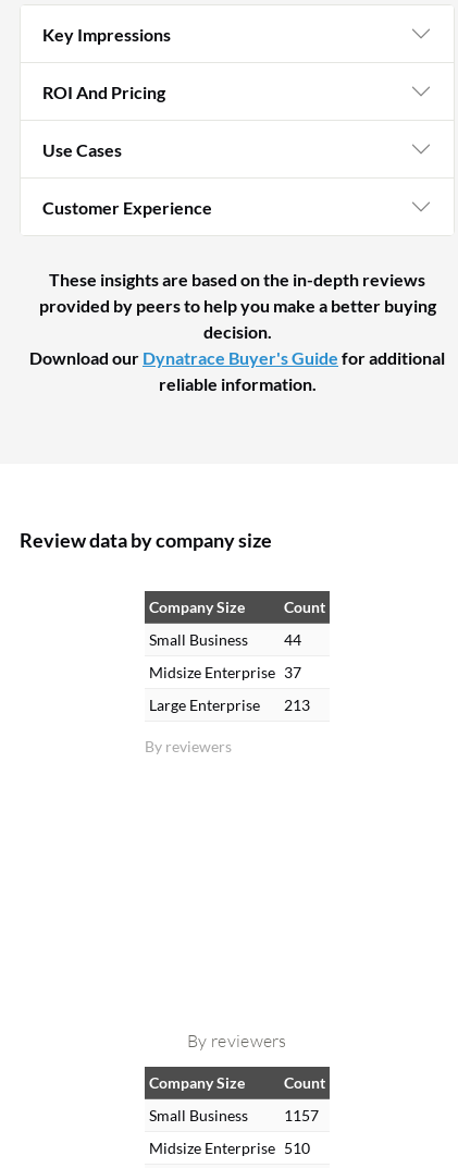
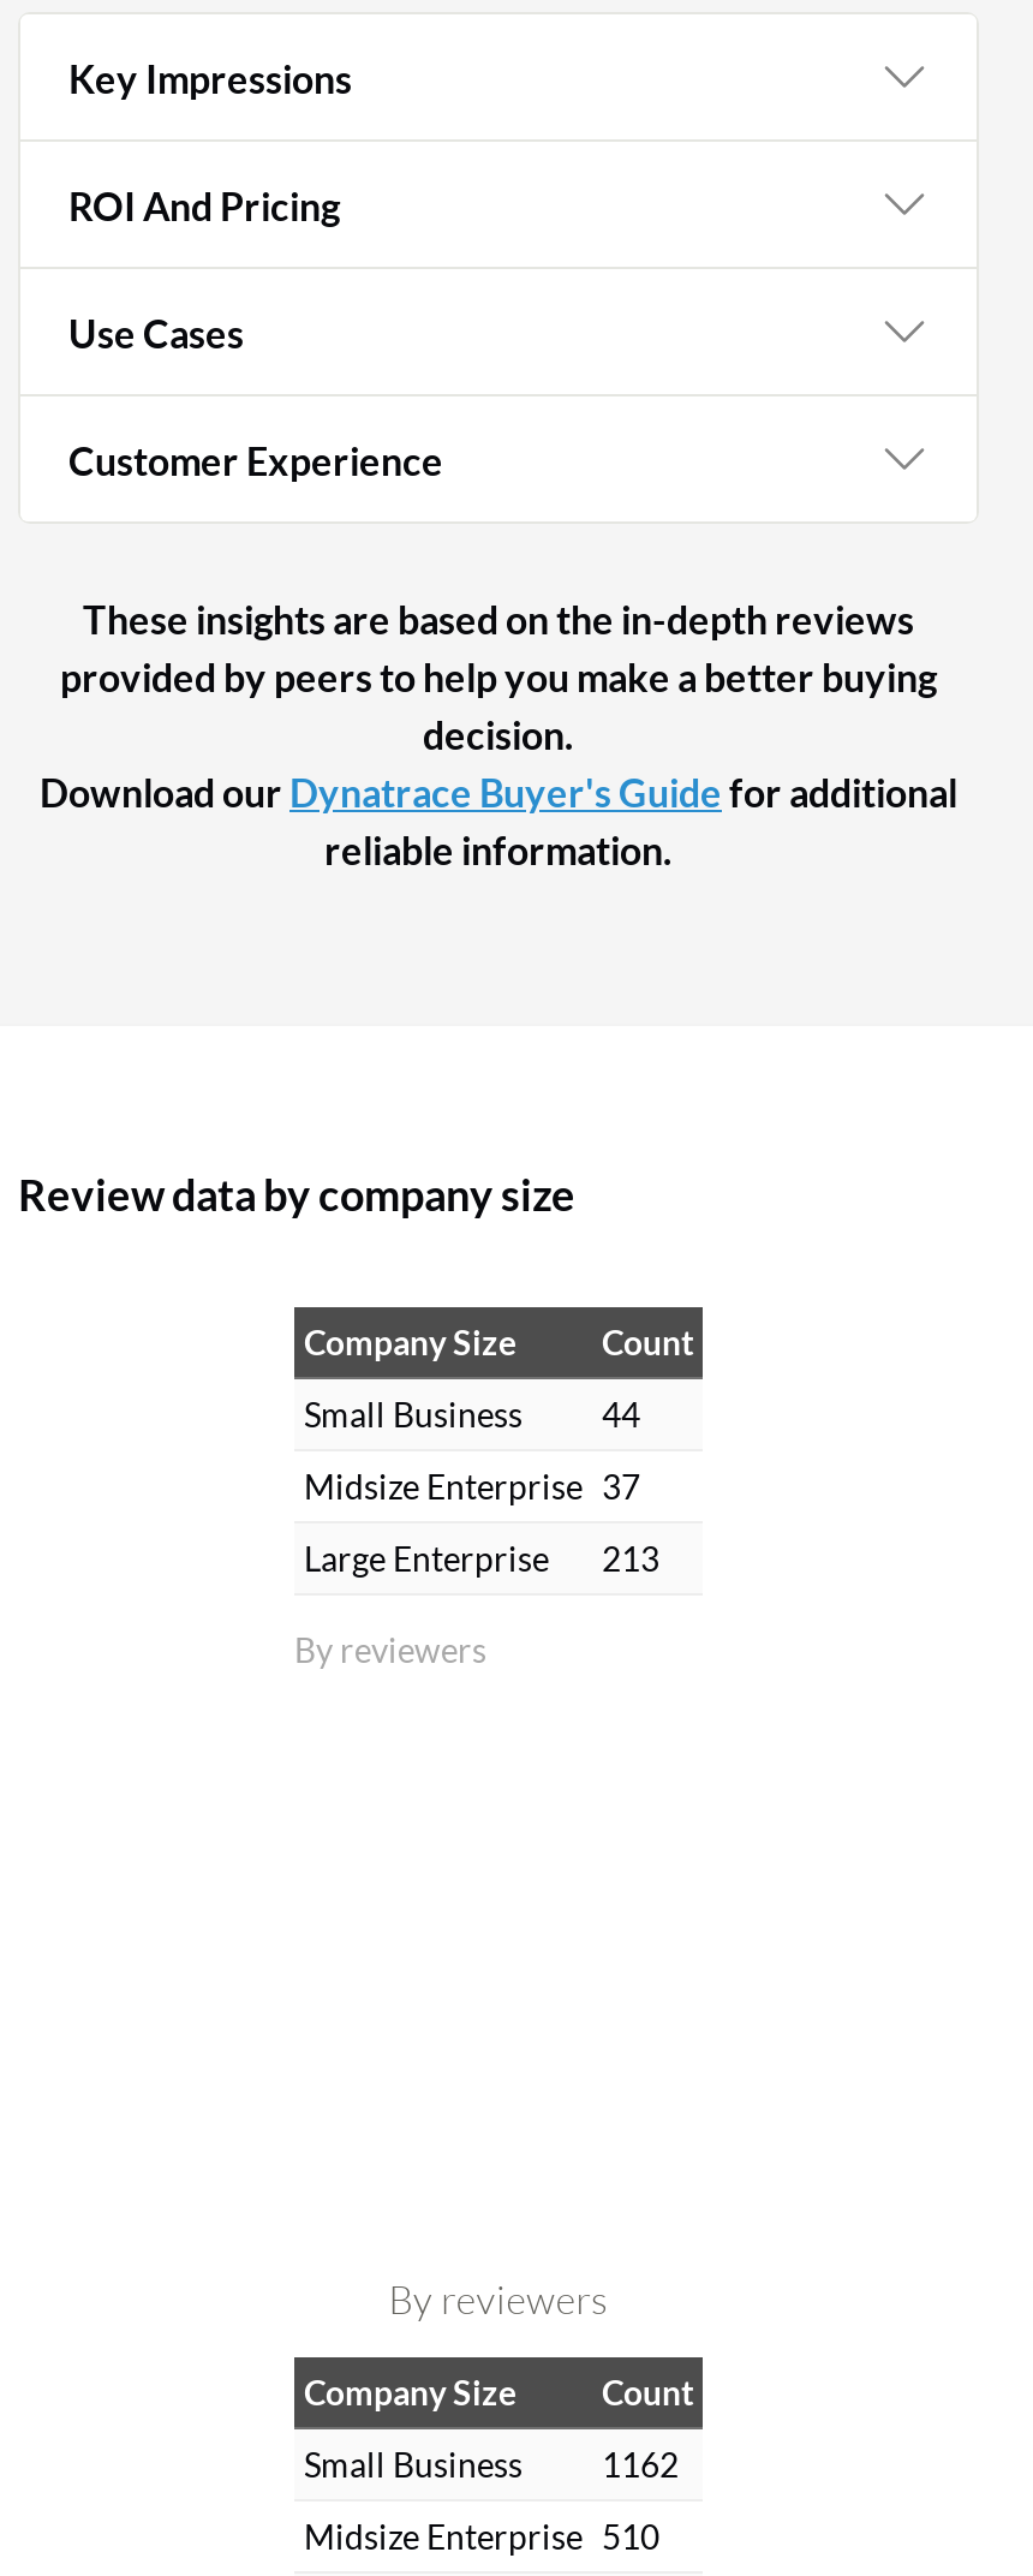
[149,1106,319,1125] Small Business 1157 -> [304,2444,679,2485] Small Business 1162

